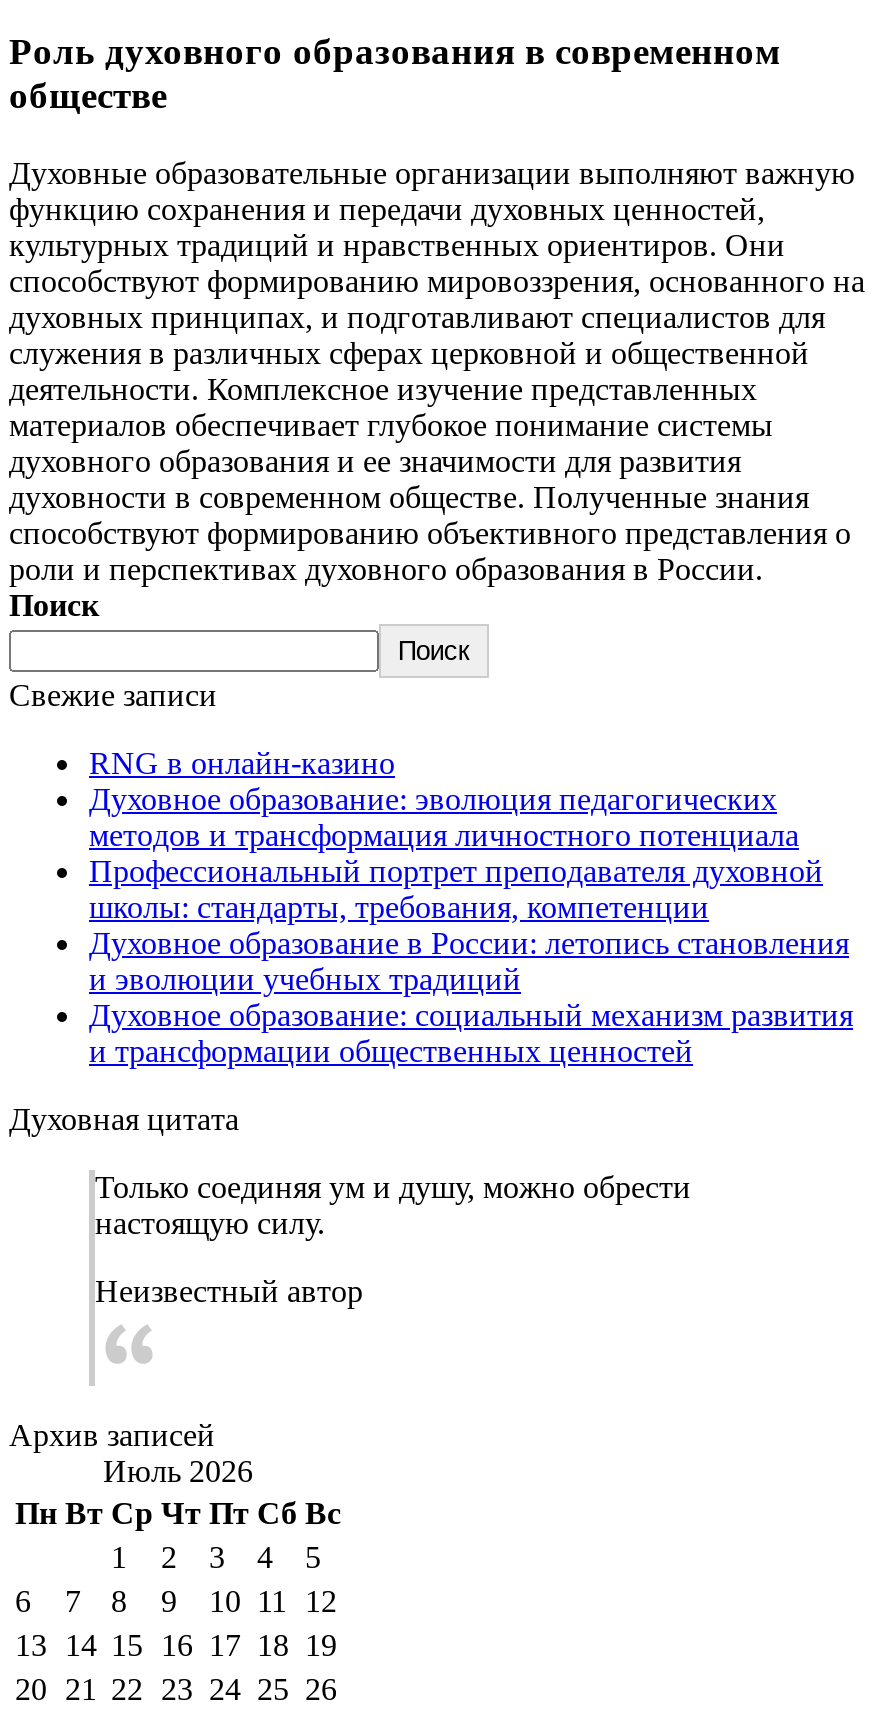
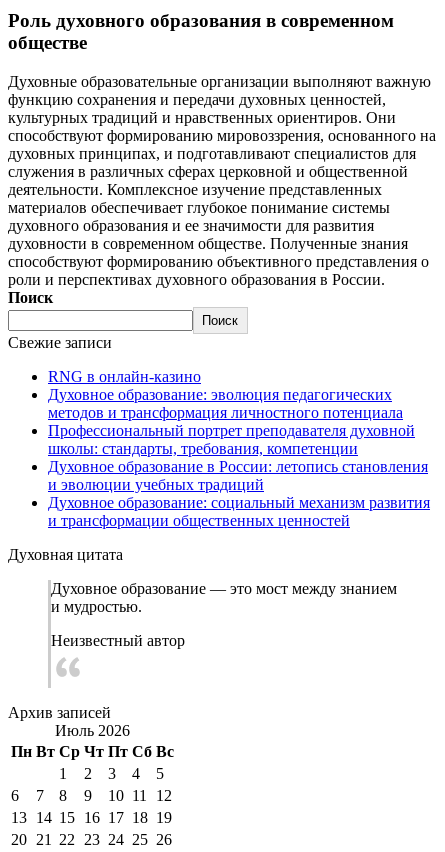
[95,1170,691,1240] Только соединяя ум и душу, можно обрести | настоящую силу. -> [51,580,397,615] Духовное образование — это мост между знанием | и мудростью.

